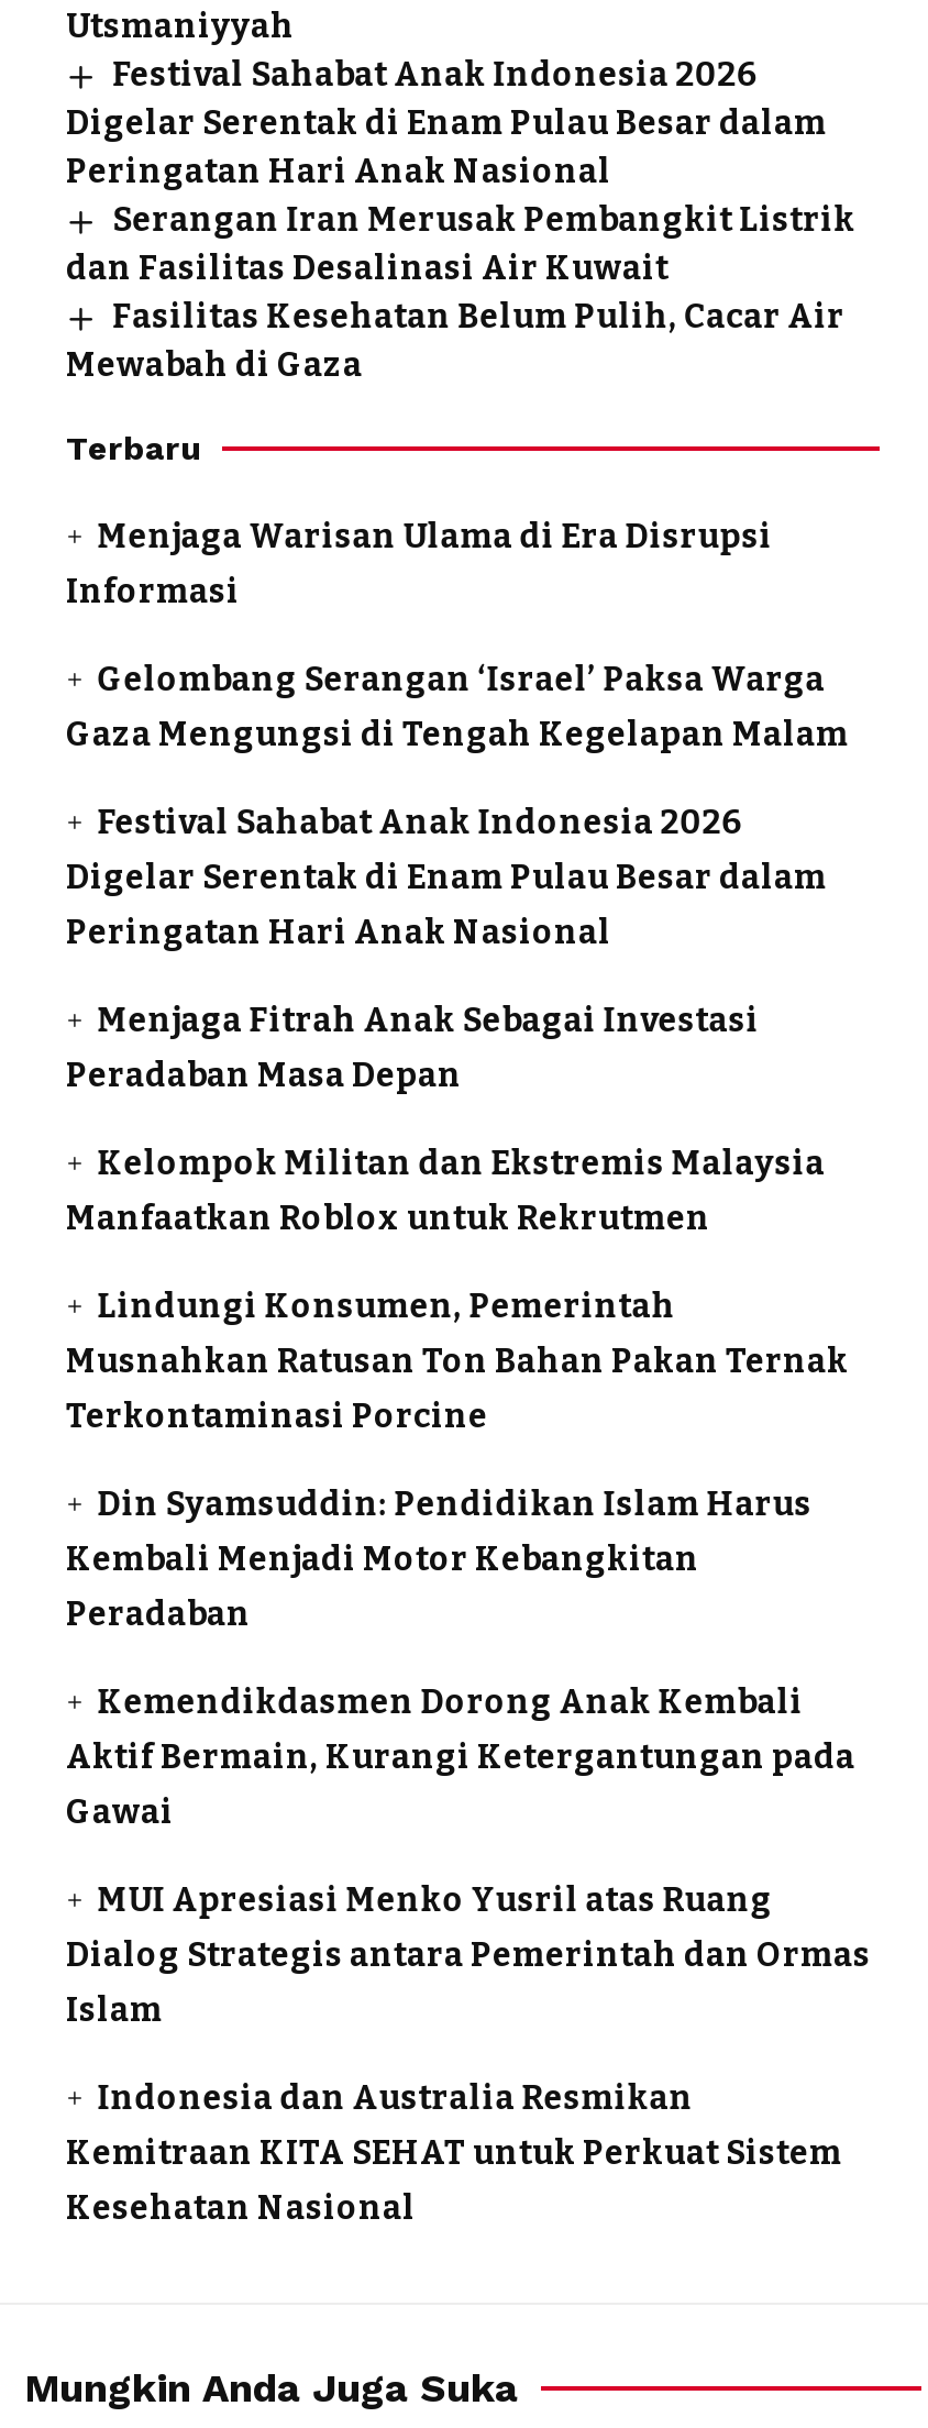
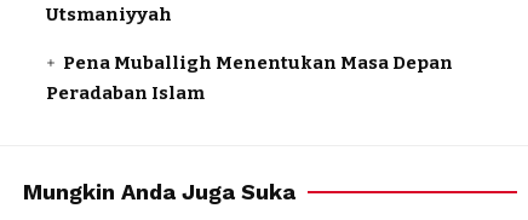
[66,54,871,2227] Festival Sahabat Anak Indonesia 2026 | Digelar Serentak di Enam Pulau Besar dalam | Peringatan Hari Anak Nasional | Serangan Iran Merusak Pembangkit Listrik | dan Fasilitas Desalinasi Air Kuwait | Fasilitas Kesehatan Belum Pulih, Cacar Air | Mewabah di Gaza | Terbaru | Menjaga Warisan Ulama di Era Disrupsi | Informasi | Gelombang Serangan ‘Israel’ Paksa Warga | Gaza Mengungsi di Tengah Kegelapan Malam | Festival Sahabat Anak Indonesia 2026 | Digelar Serentak di Enam Pulau Besar dalam | Peringatan Hari Anak Nasional | Menjaga Fitrah Anak Sebagai Investasi | Peradaban Masa Depan | Kelompok Militan dan Ekstremis Malaysia | Manfaatkan Roblox untuk Rekrutmen | Lindungi Konsumen, Pemerintah | Musnahkan Ratusan Ton Bahan Pakan Ternak | Terkontaminasi Porcine | Din Syamsuddin: Pendidikan Islam Harus | Kembali Menjadi Motor Kebangkitan | Peradaban | Kemendikdasmen Dorong Anak Kembali | Aktif Bermain, Kurangi Ketergantungan pada | Gawai | MUI Apresiasi Menko Yusril atas Ruang | Dialog Strategis antara Pemerintah dan Ormas | Islam | Indonesia dan Australia Resmikan | Kemitraan KITA SEHAT untuk Perkuat Sistem | Kesehatan Nasional -> [46,51,453,103] Pena Muballigh Menentukan Masa Depan | Peradaban Islam

